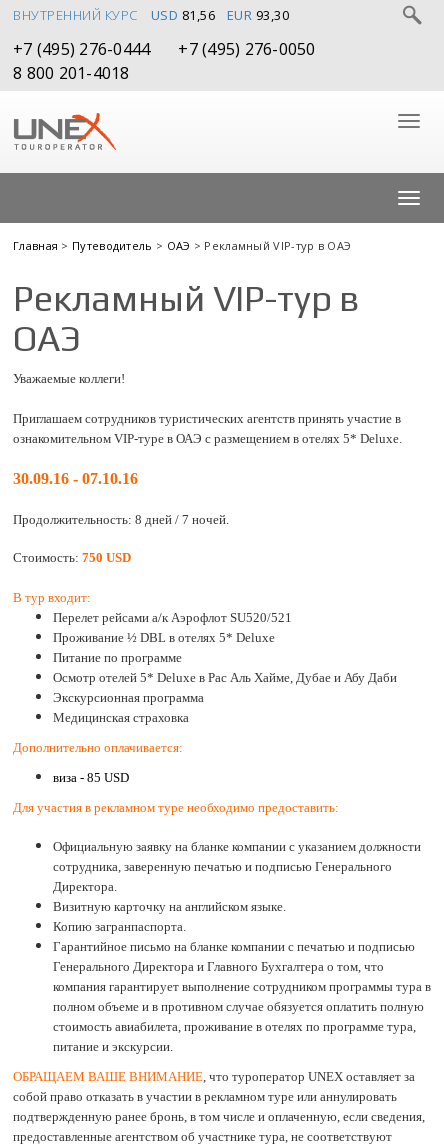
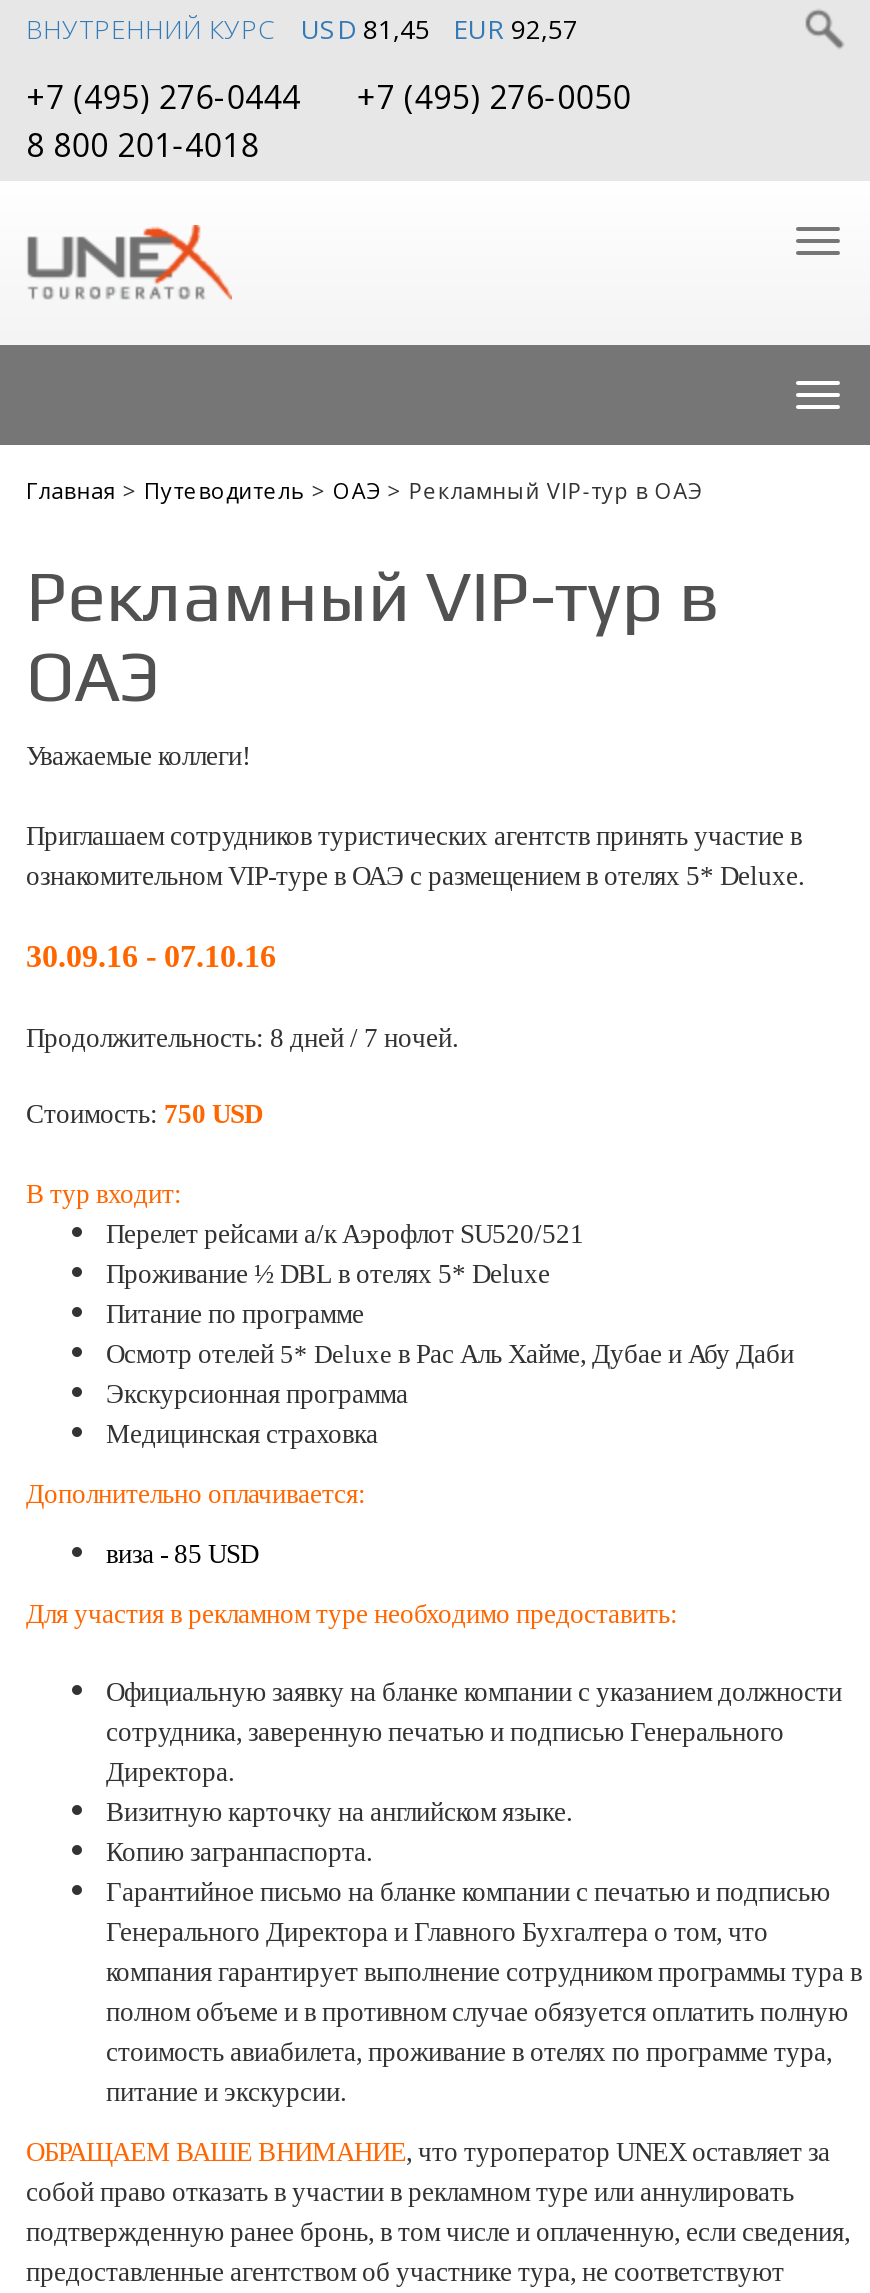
[150,6,215,24] USD 81,56 -> [301,11,430,47] USD 81,45
[226,6,289,24] EUR 93,30 -> [453,11,578,47] EUR 92,57

